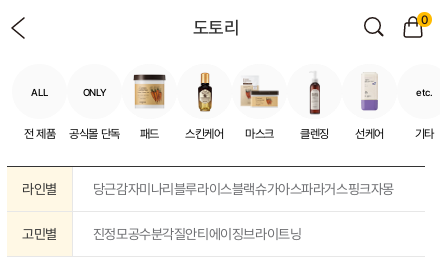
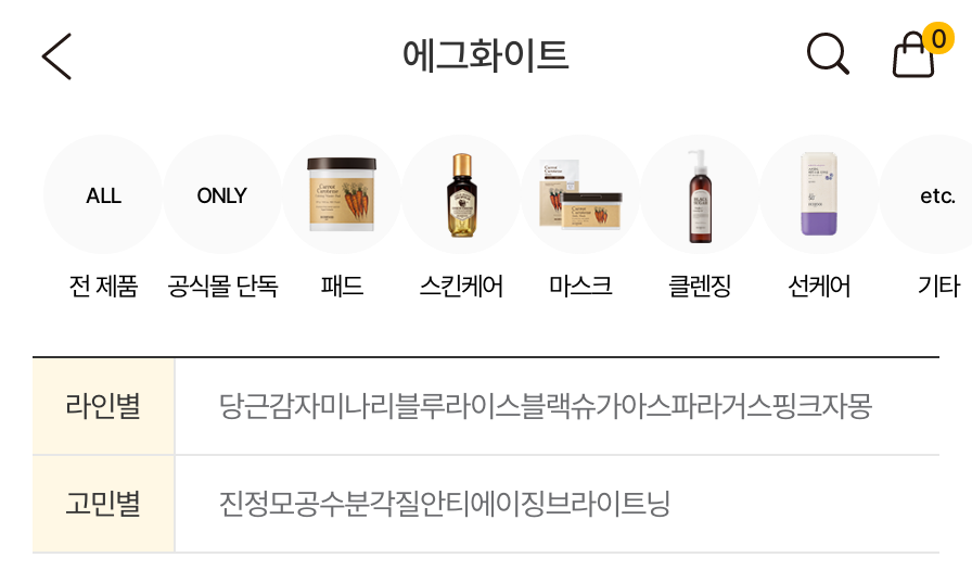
[193,16,239,37] 도토리 -> [402,31,570,77] 에그화이트

